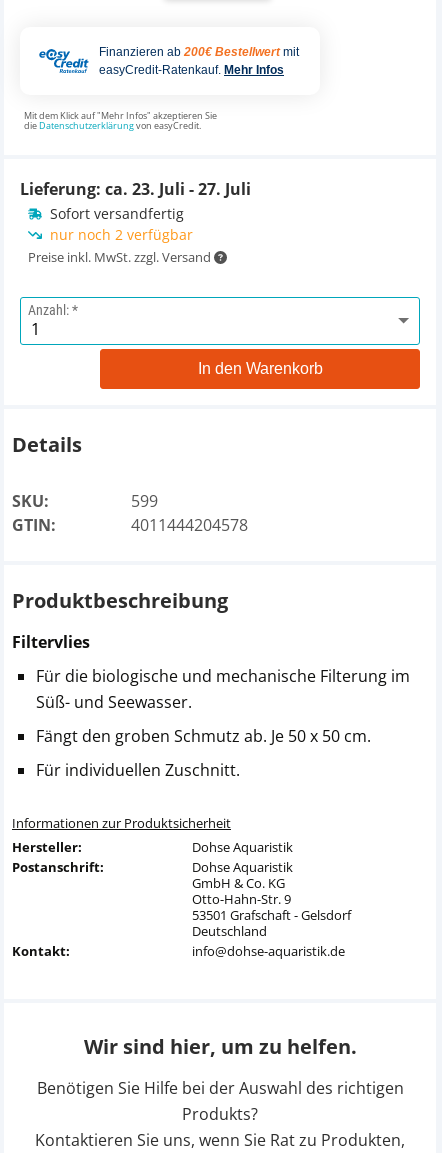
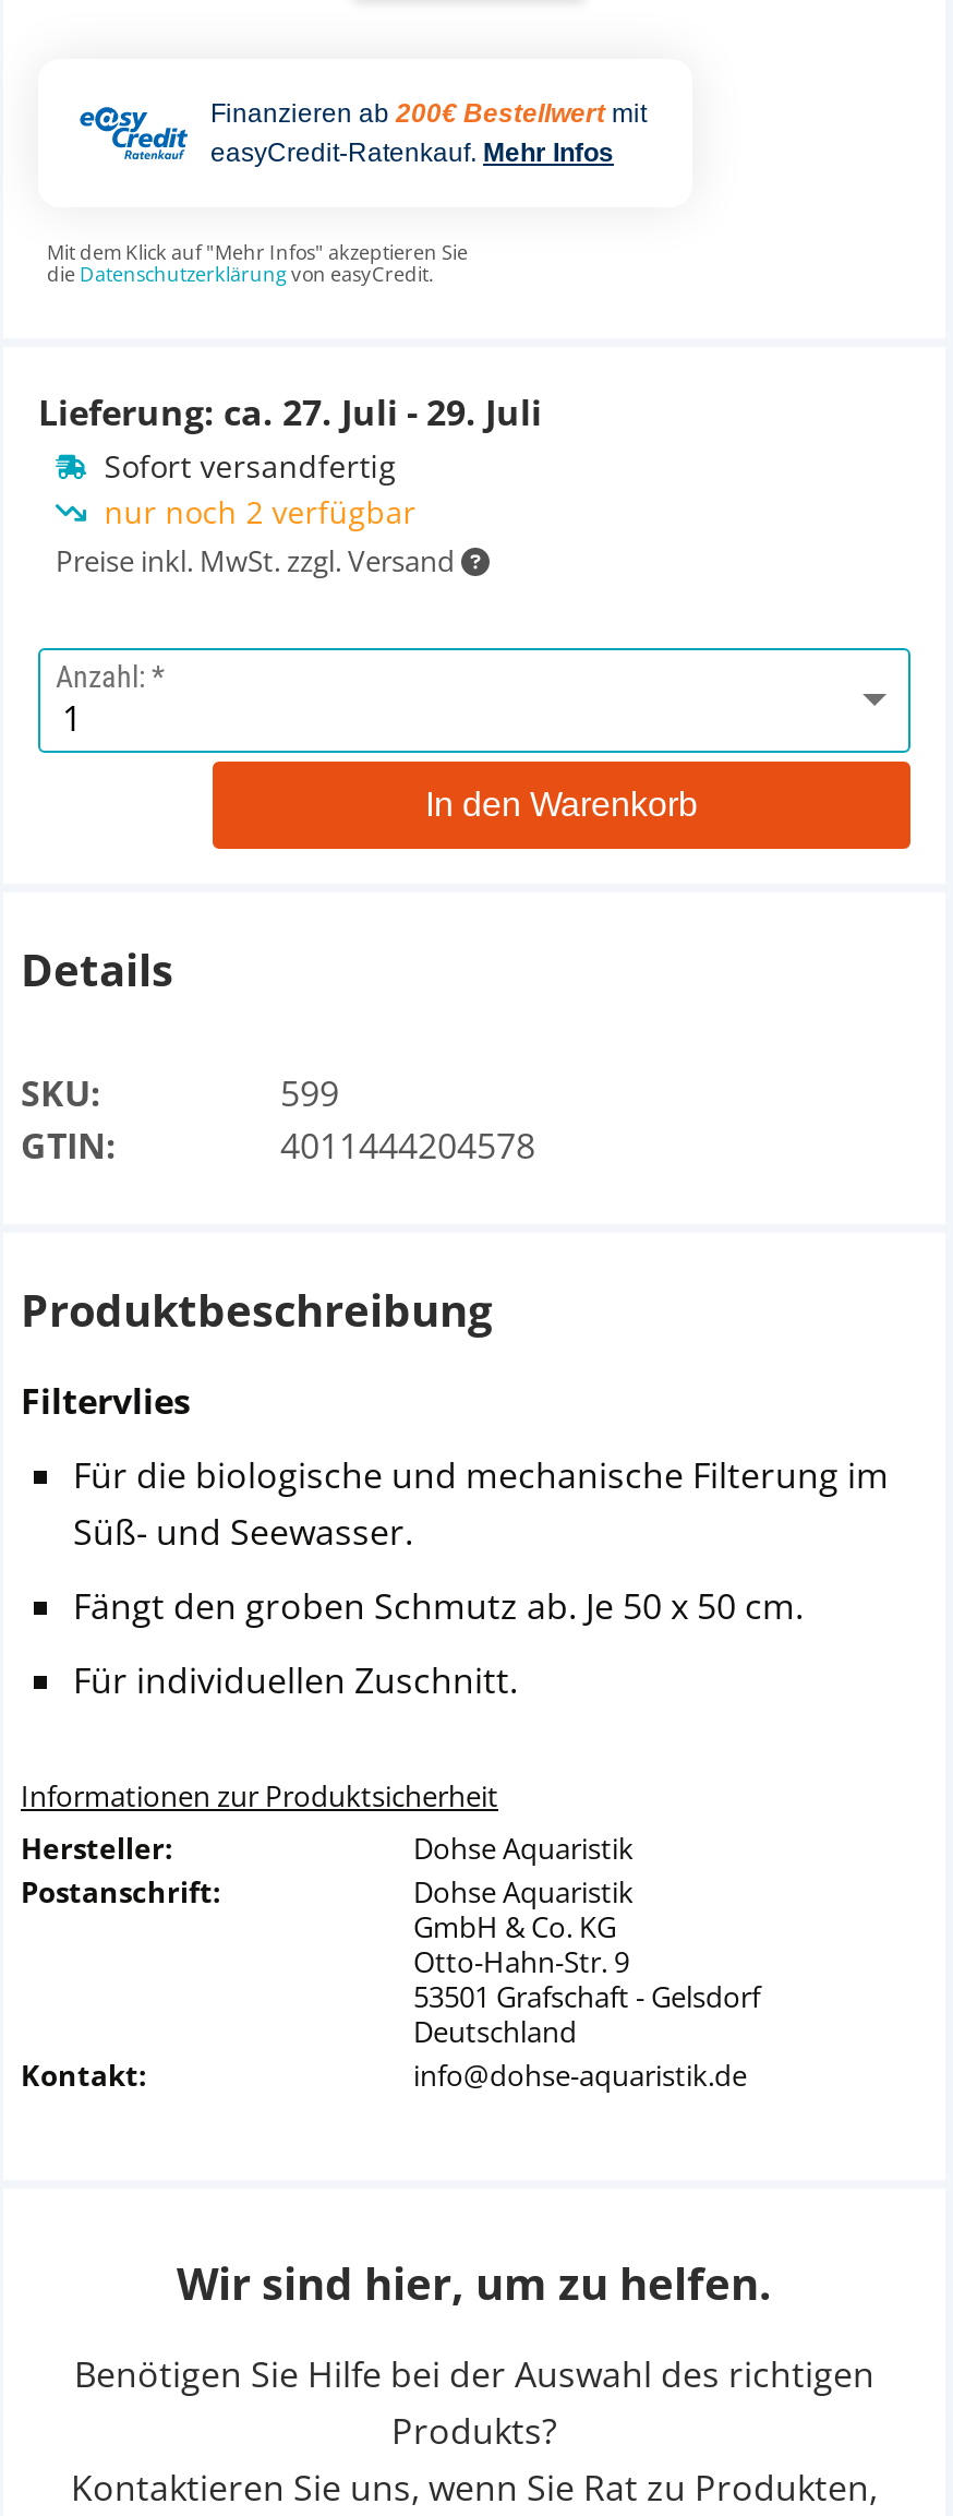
[20,178,251,200] Lieferung: ca. 23. Juli - 27. Juli -> [38,388,542,436] Lieferung: ca. 27. Juli - 29. Juli

